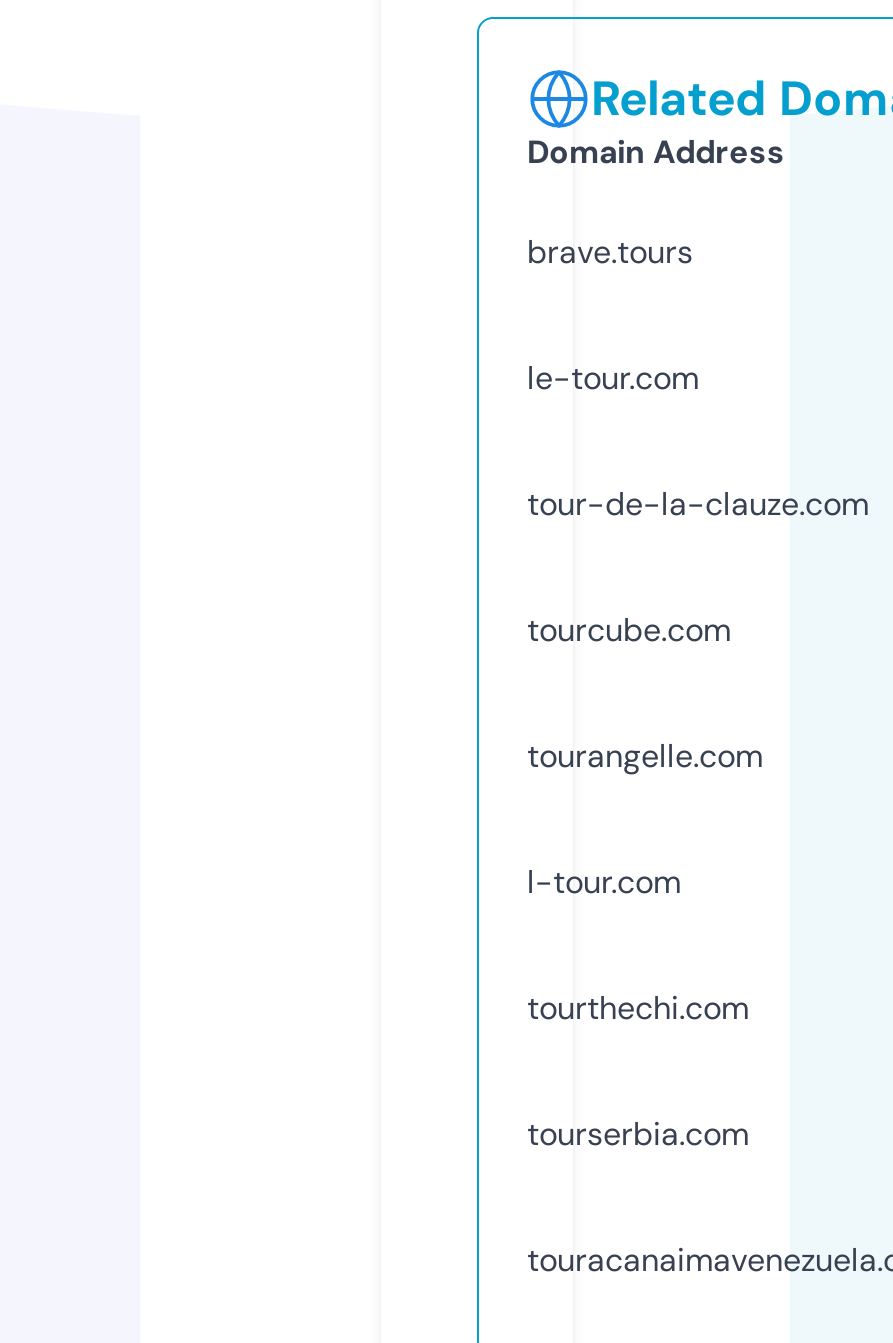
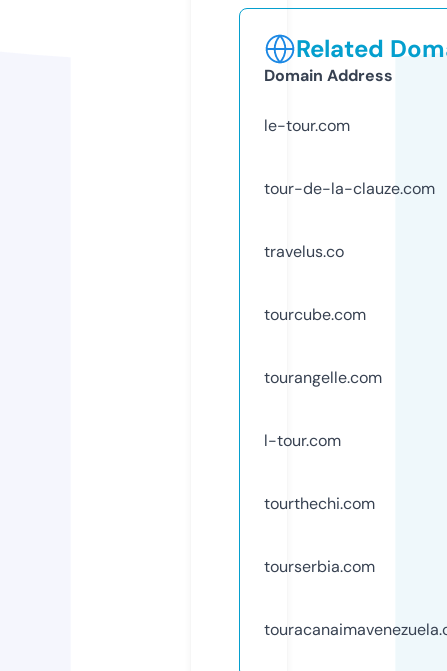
[527,231,693,273] brave.tours -> none
moved [527,357,869,525] -> [264,115,435,199]: le-tour.com | tour-de-la-clauze.com
none -> [264,241,344,262] travelus.co

